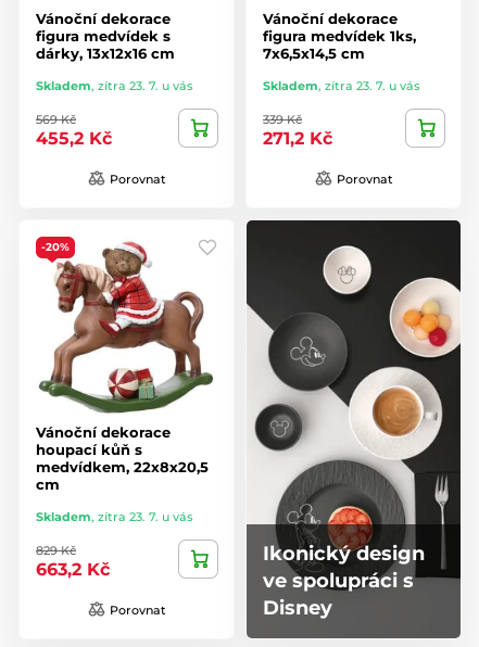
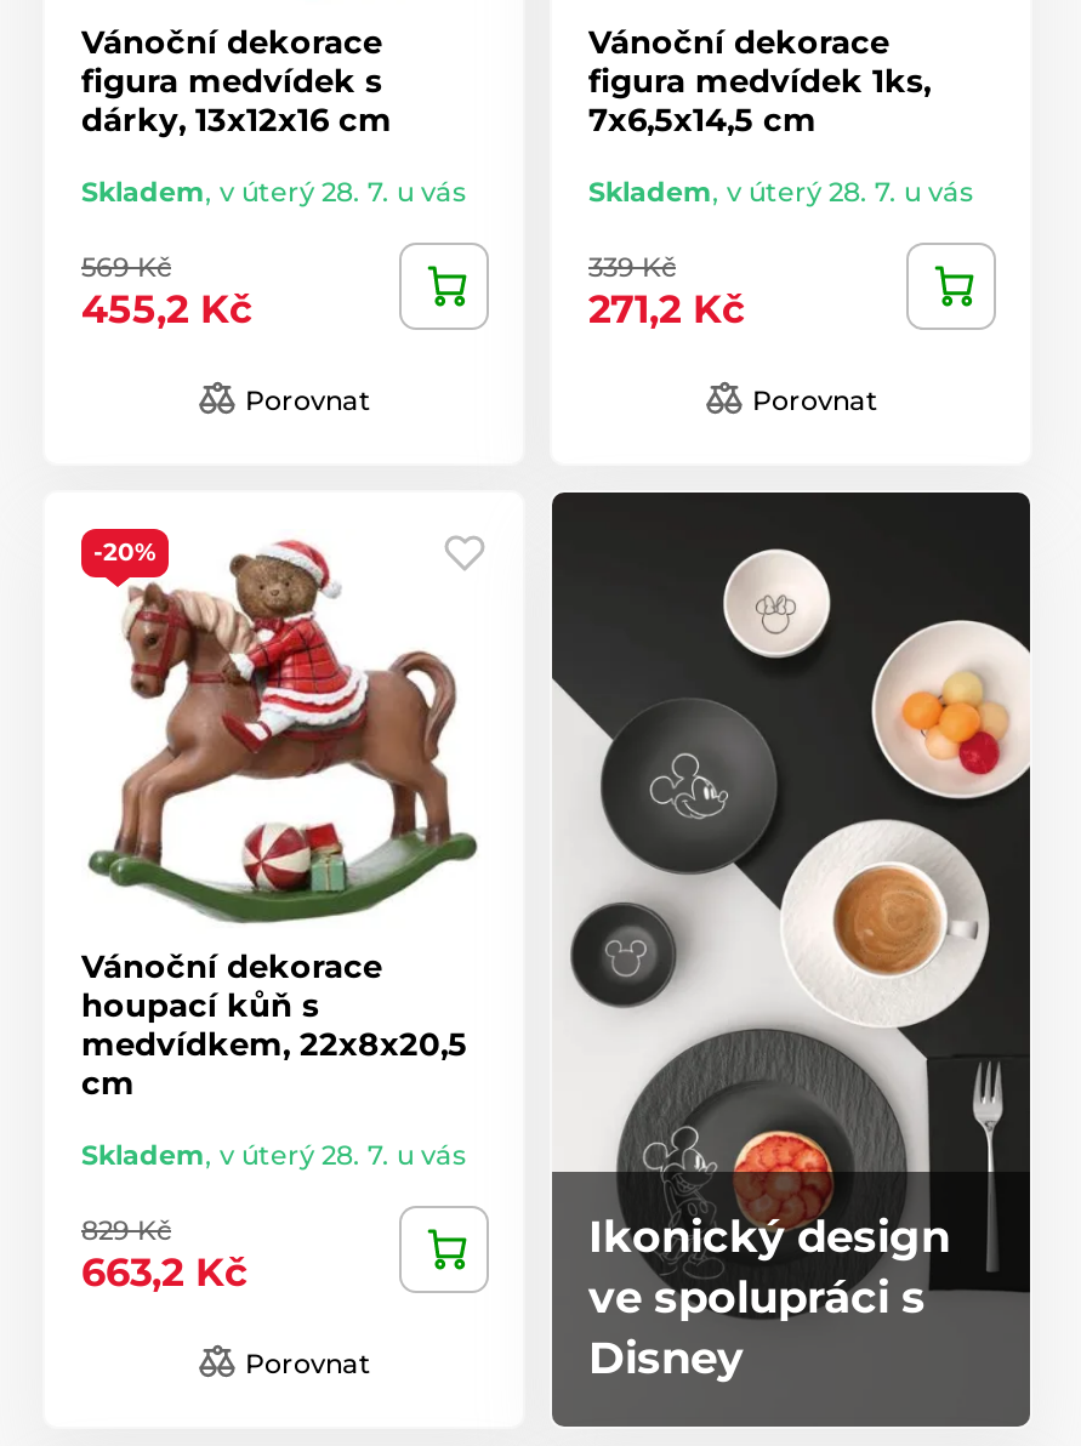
[36,78,193,93] Skladem, zítra 23. 7. u vás -> [81,173,467,207] Skladem, v úterý 28. 7. u vás
[263,78,420,93] Skladem, zítra 23. 7. u vás -> [588,173,974,207] Skladem, v úterý 28. 7. u vás
[36,509,193,524] Skladem, zítra 23. 7. u vás -> [81,1137,467,1171] Skladem, v úterý 28. 7. u vás

